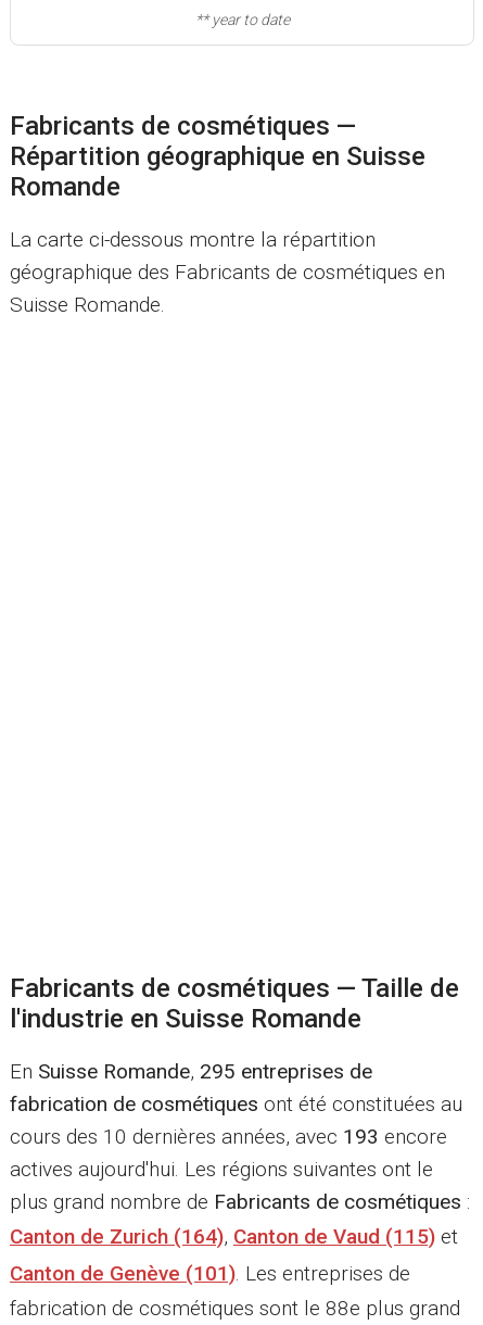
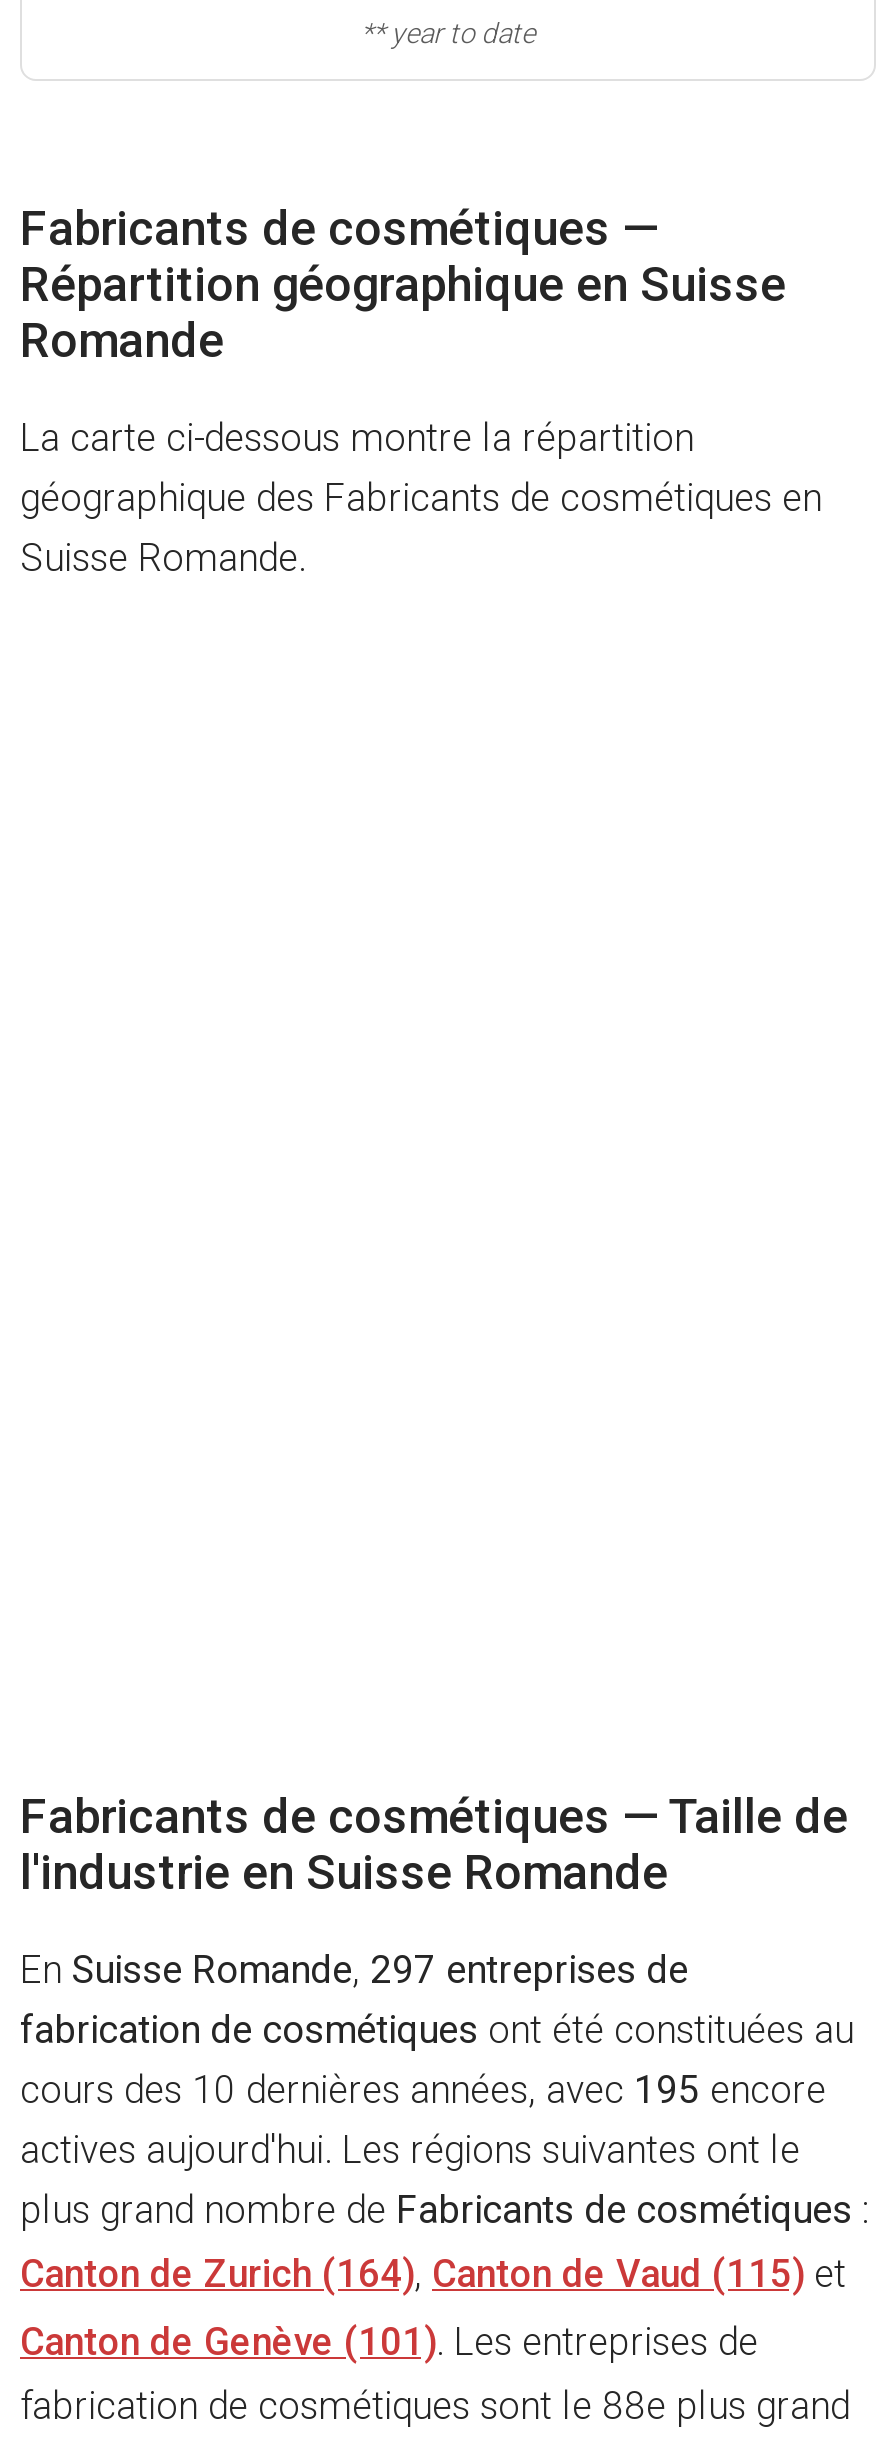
[10,1059,372,1084] En Suisse Romande, 295 entreprises de -> [20,1946,688,1992] En Suisse Romande, 297 entreprises de
[10,1124,447,1149] cours des 10 dernières années, avec 193 encore -> [20,2066,826,2112] cours des 10 dernières années, avec 195 encore

